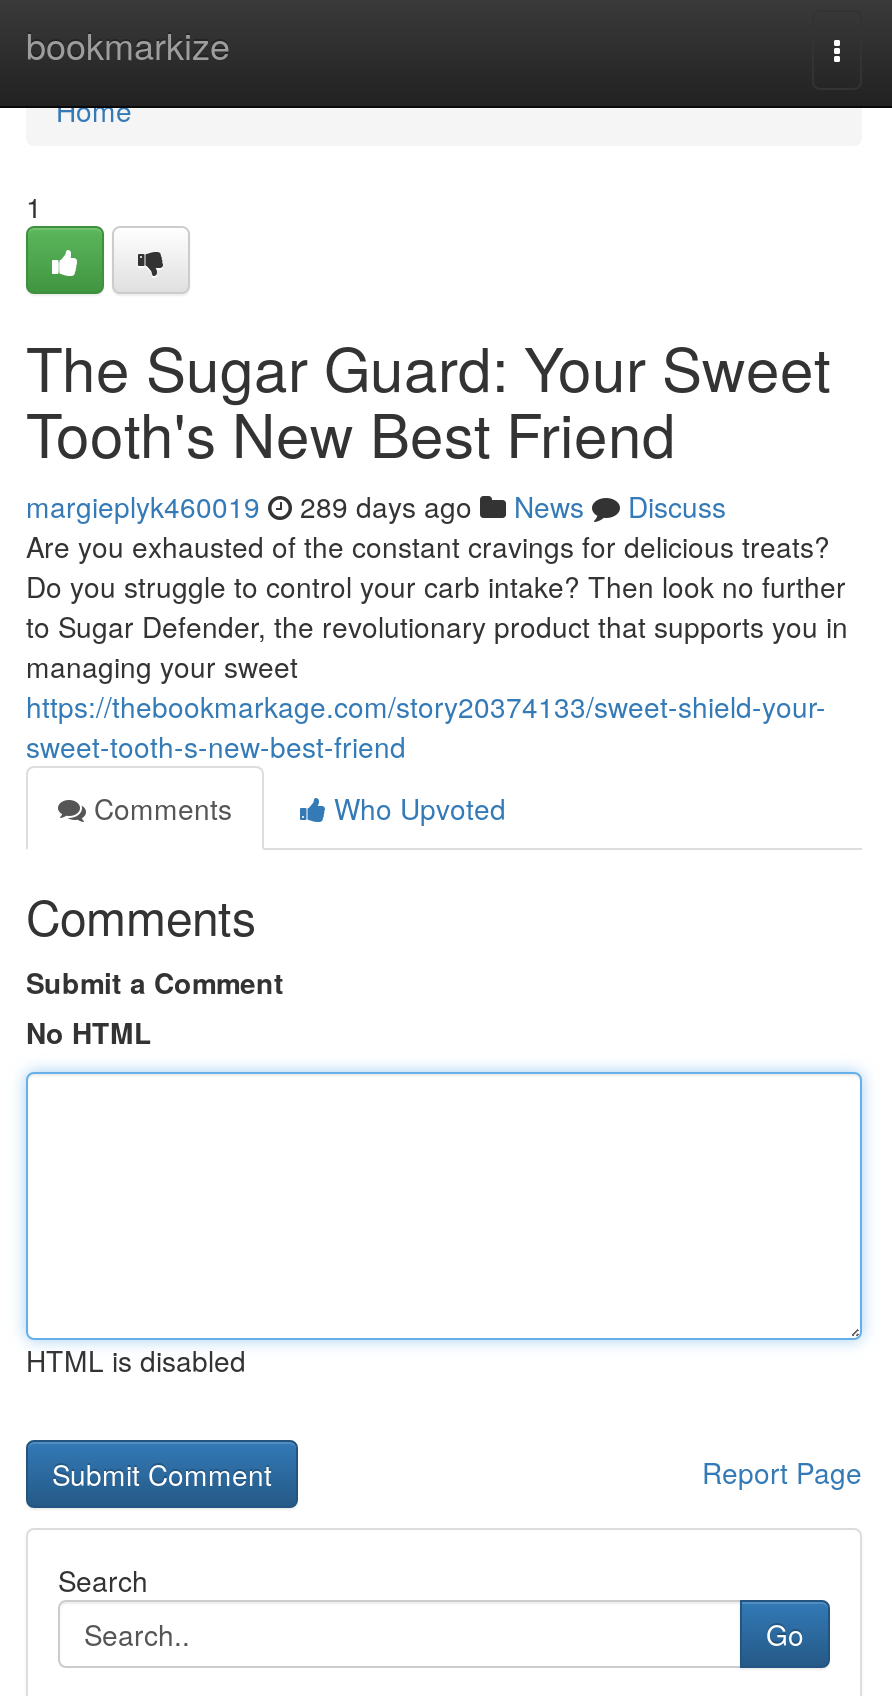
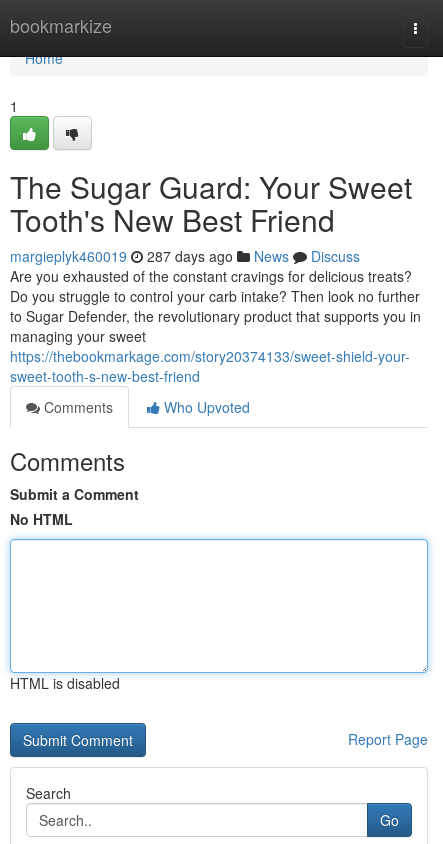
[26,486,726,526] margieplyk460019 289 days ago News Discuss -> [10,246,360,266] margieplyk460019 287 days ago News Discuss

